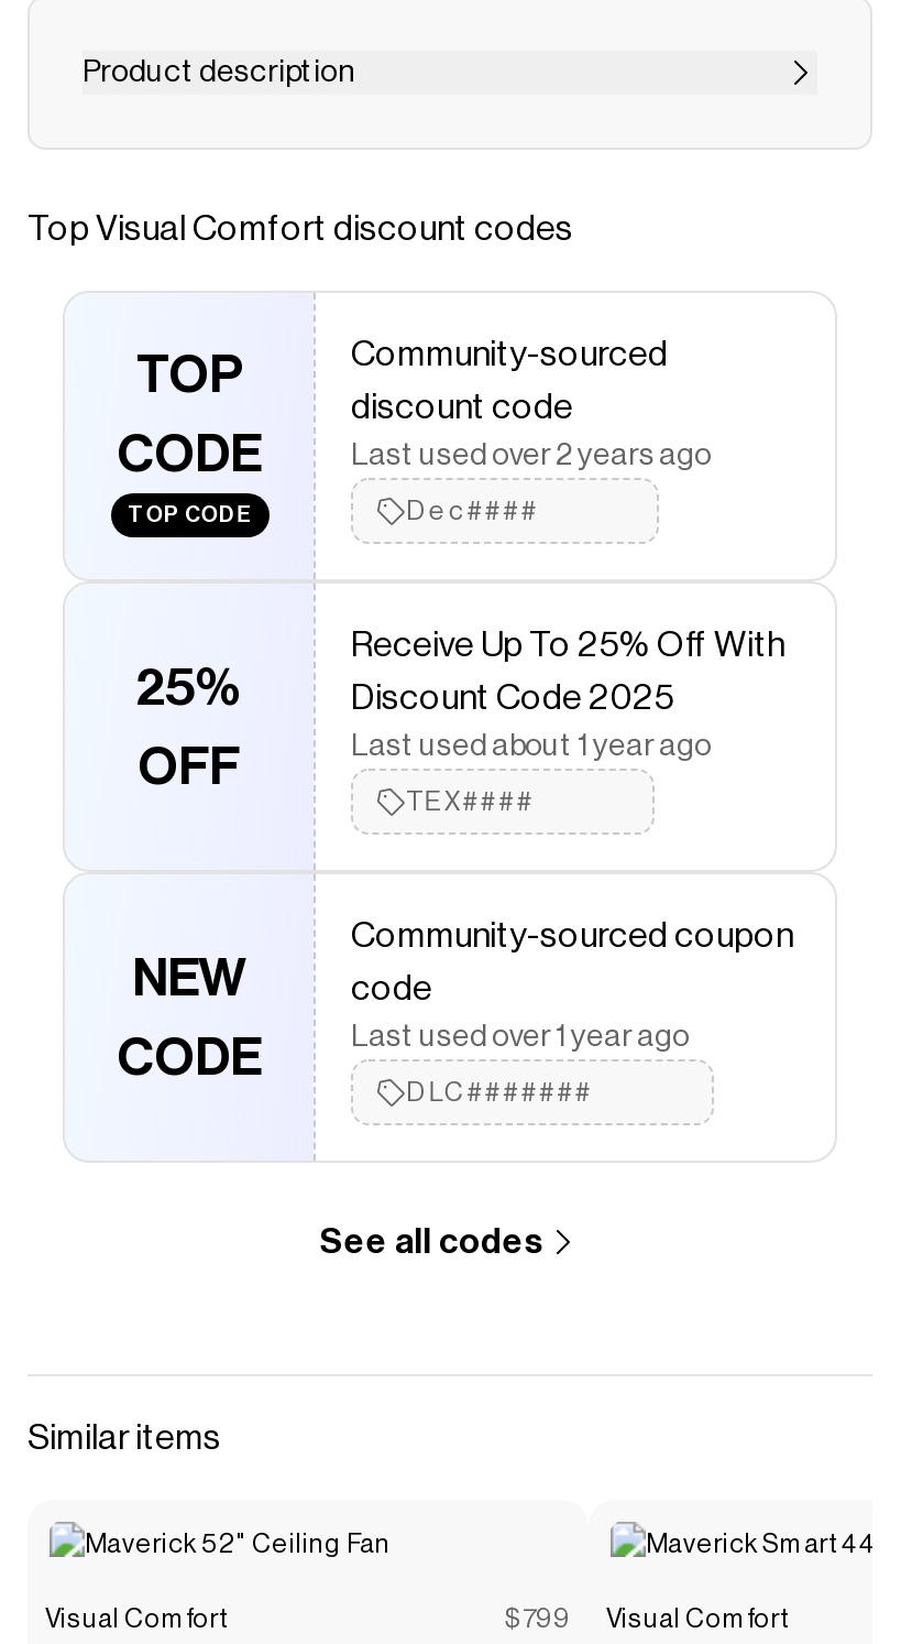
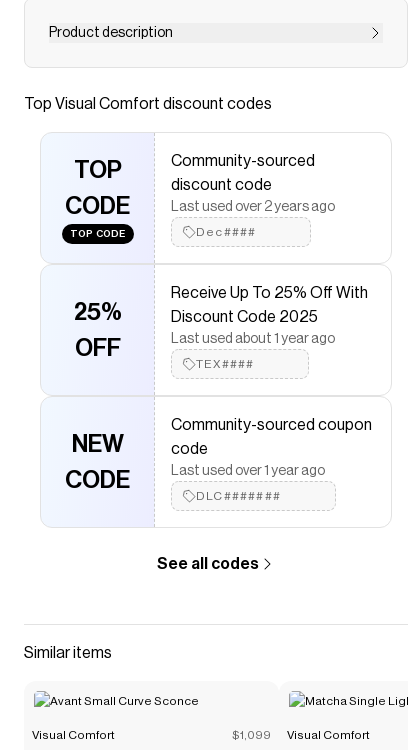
[505,1605,789,1632] $799 Visual Comfort -> [232,729,370,741] $1,099 Visual Comfort

